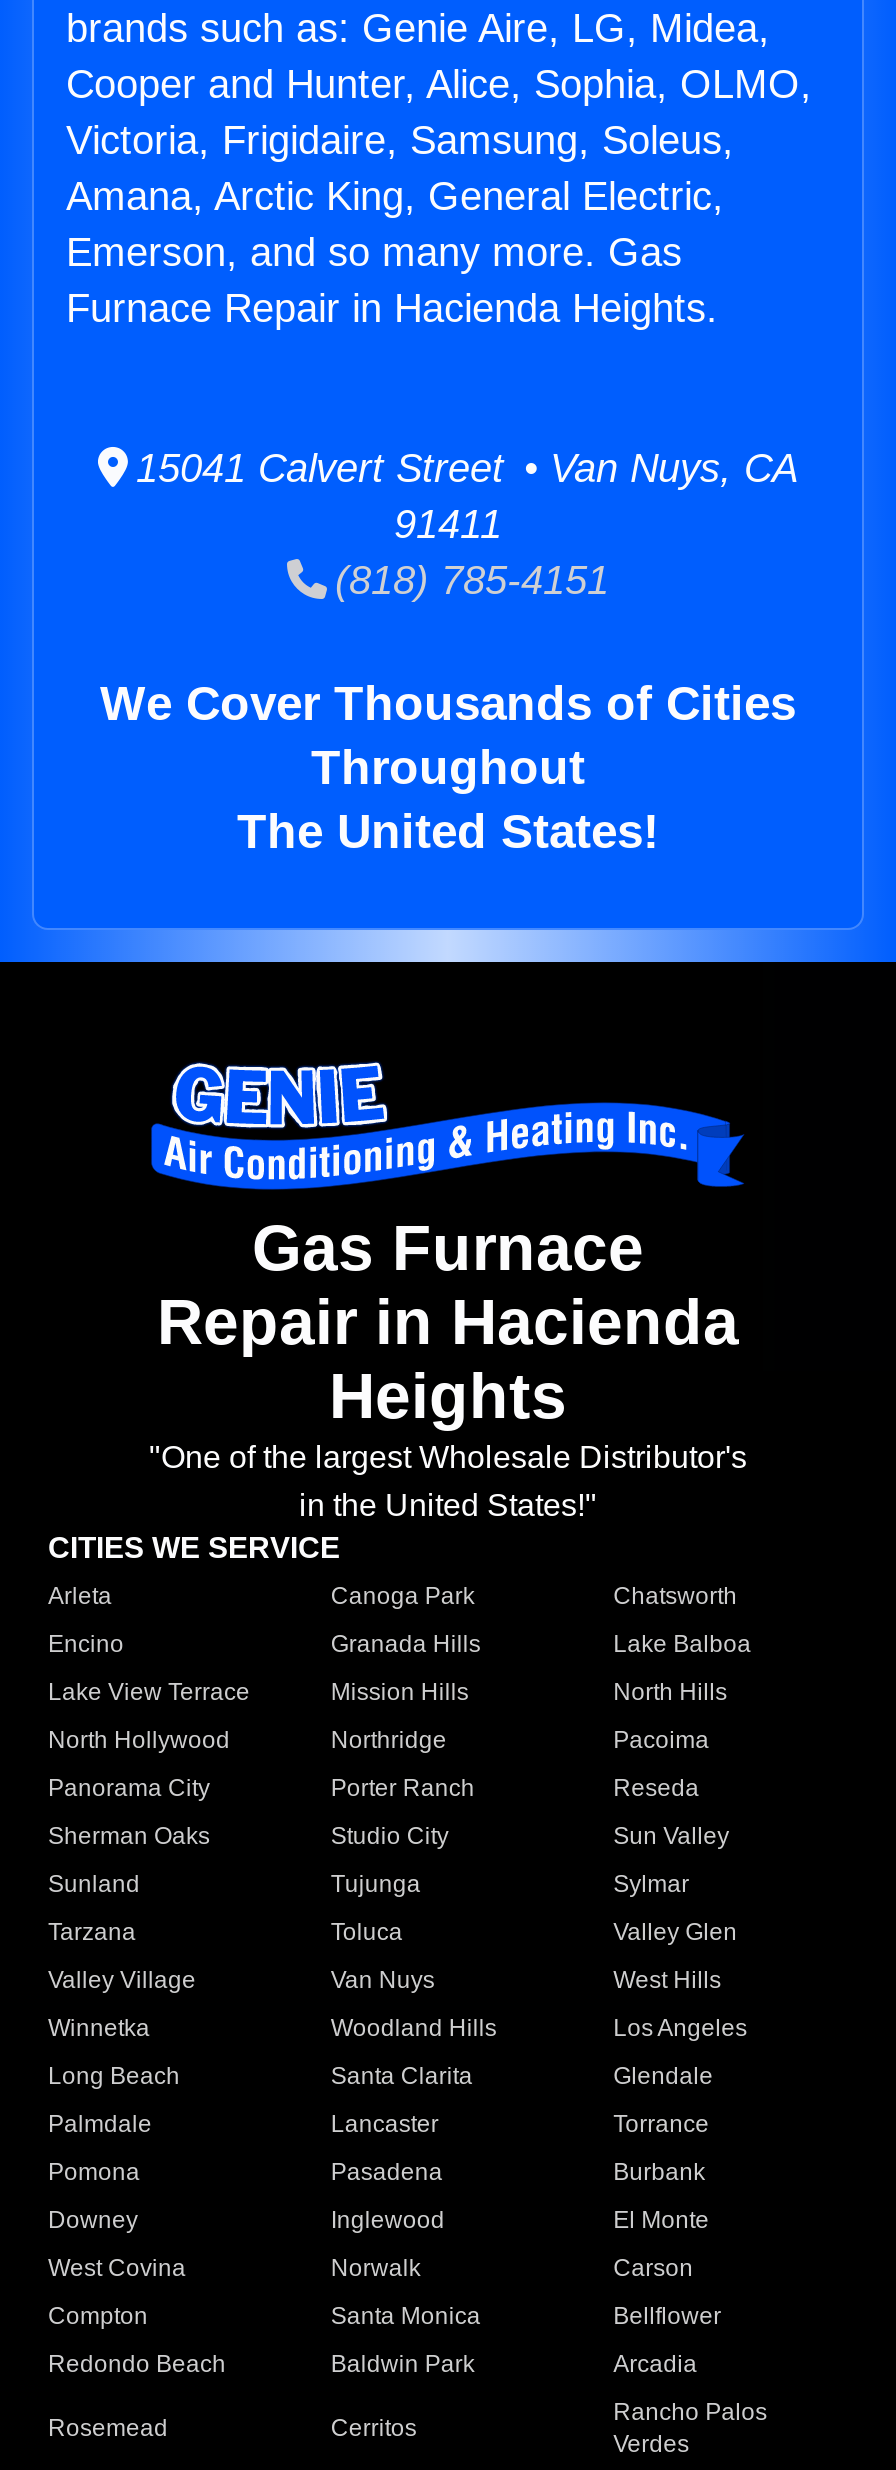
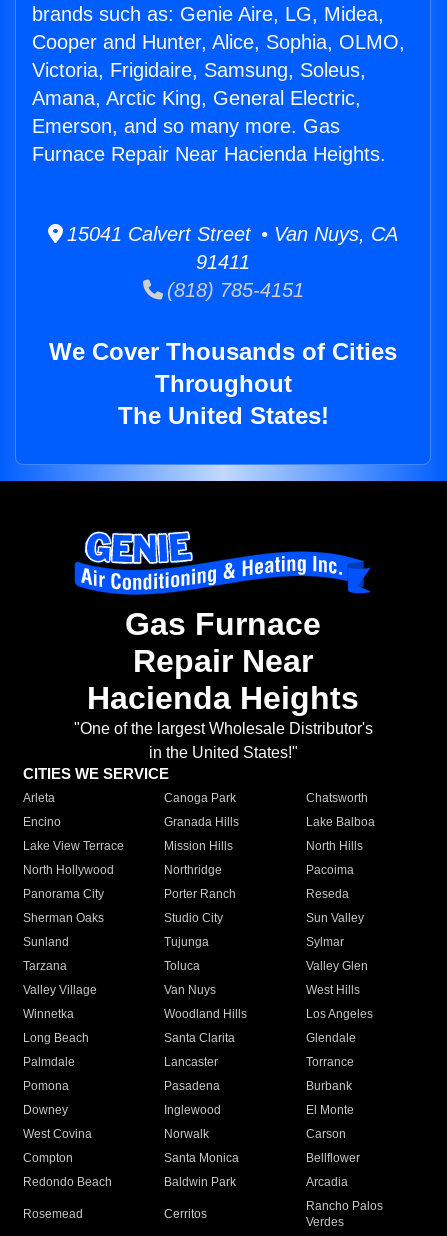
[66,286,718,330] Furnace Repair in Hacienda Heights. -> [32,143,386,165] Furnace Repair Near Hacienda Heights.
[157,1287,739,1433] Repair in Hacienda | Heights -> [87,643,359,716] Repair Near | Hacienda Heights

